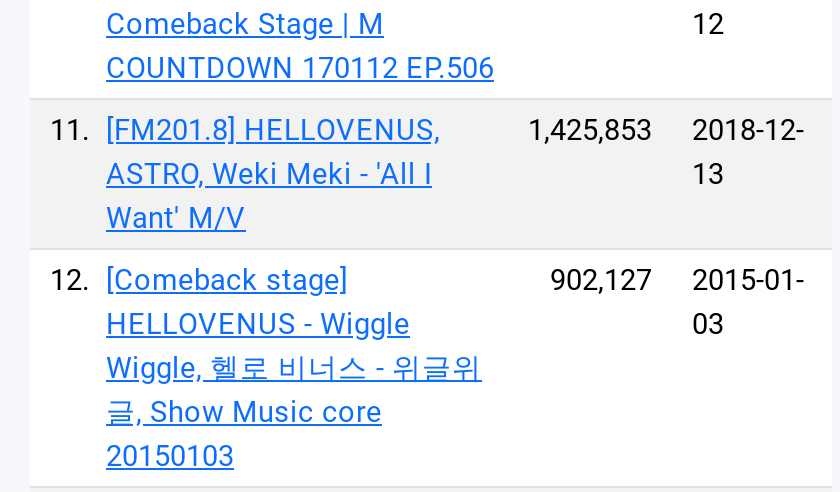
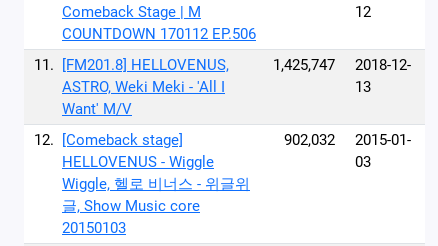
[528,112,804,148] 1,425,853 2018-12- -> [273,56,411,74] 1,425,747 2018-12-
[550,262,804,298] 902,127 2015-01- -> [284,131,411,149] 902,032 2015-01-

